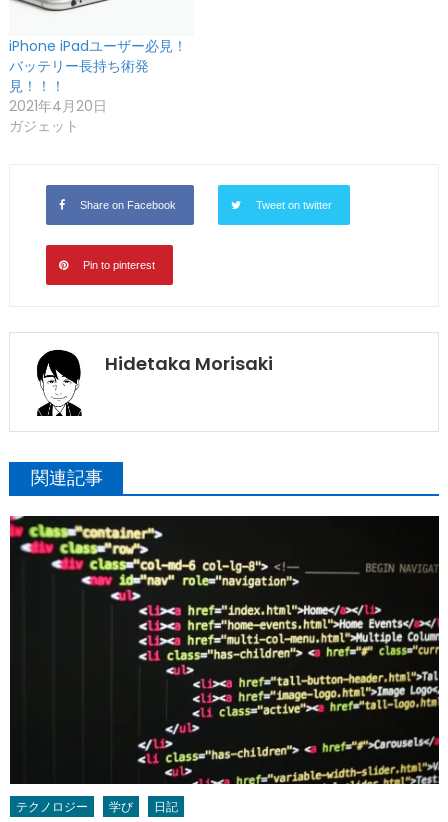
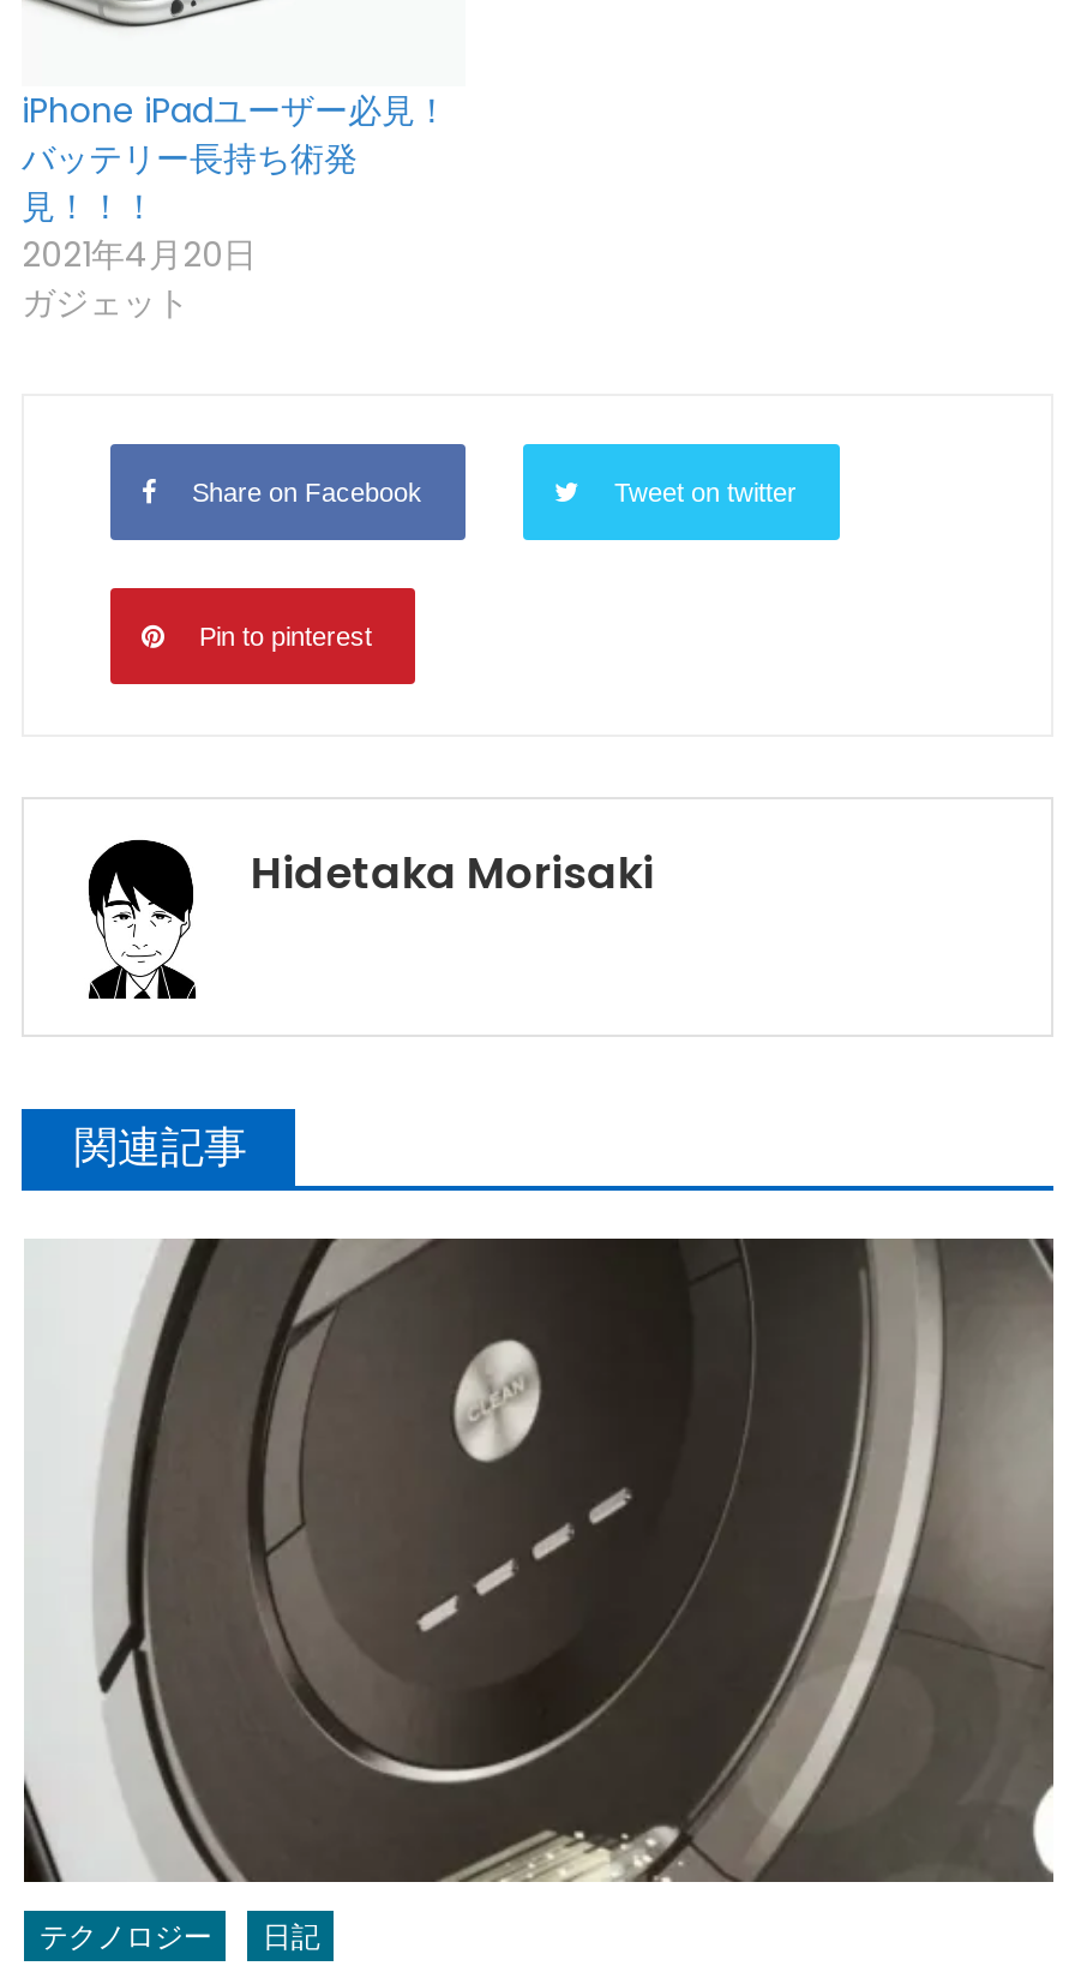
[9,515,440,785] [image] -> [24,1236,1056,1884] [image]
[109,798,133,815] 学び -> none

